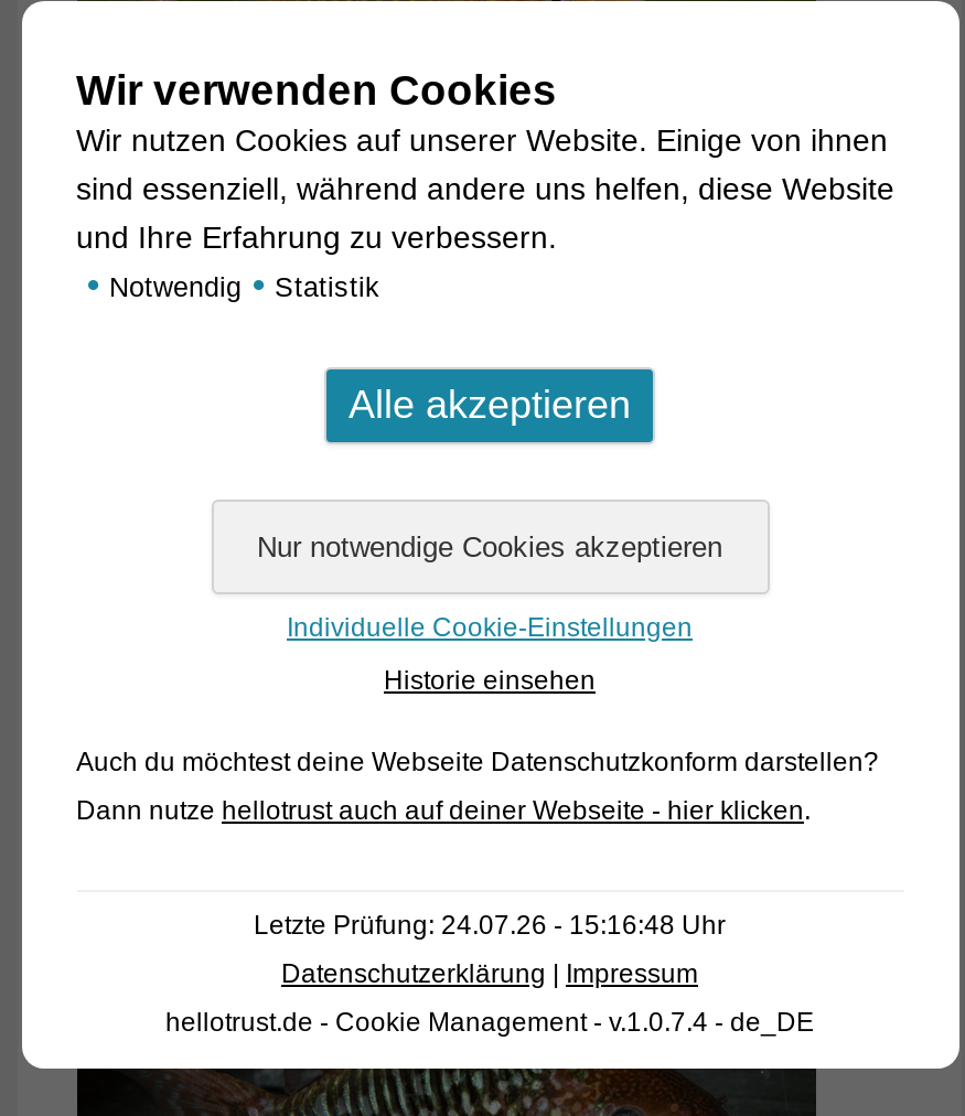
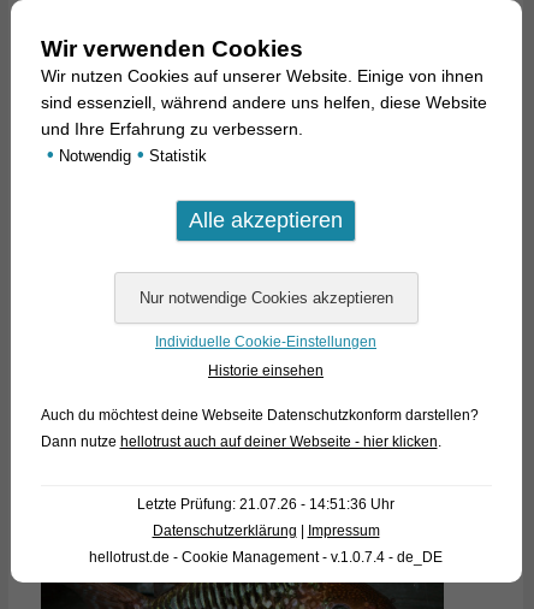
[254,909,726,940] Letzte Prüfung: 24.07.26 - 15:16:48 Uhr -> [137,496,394,513] Letzte Prüfung: 21.07.26 - 14:51:36 Uhr

